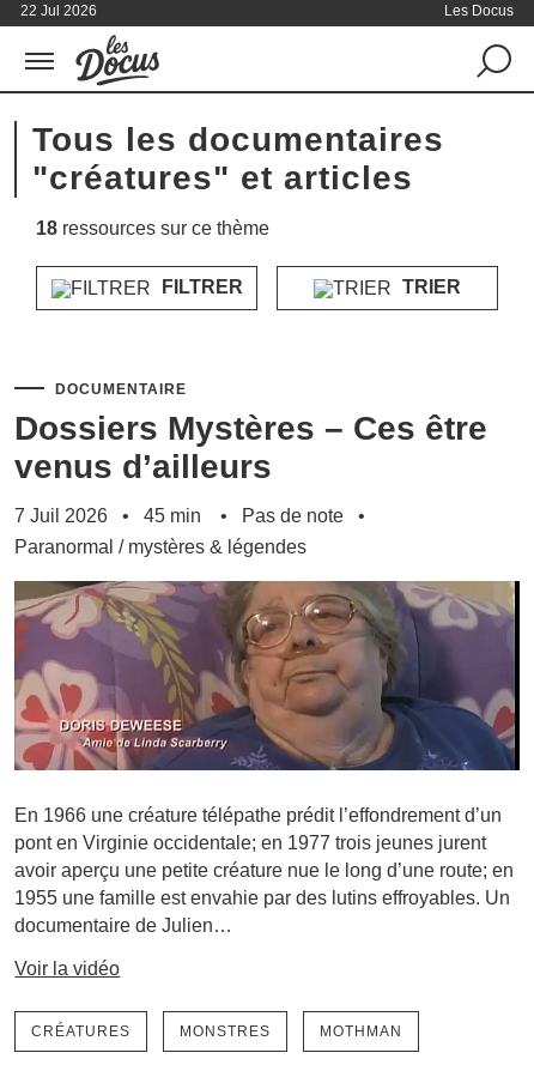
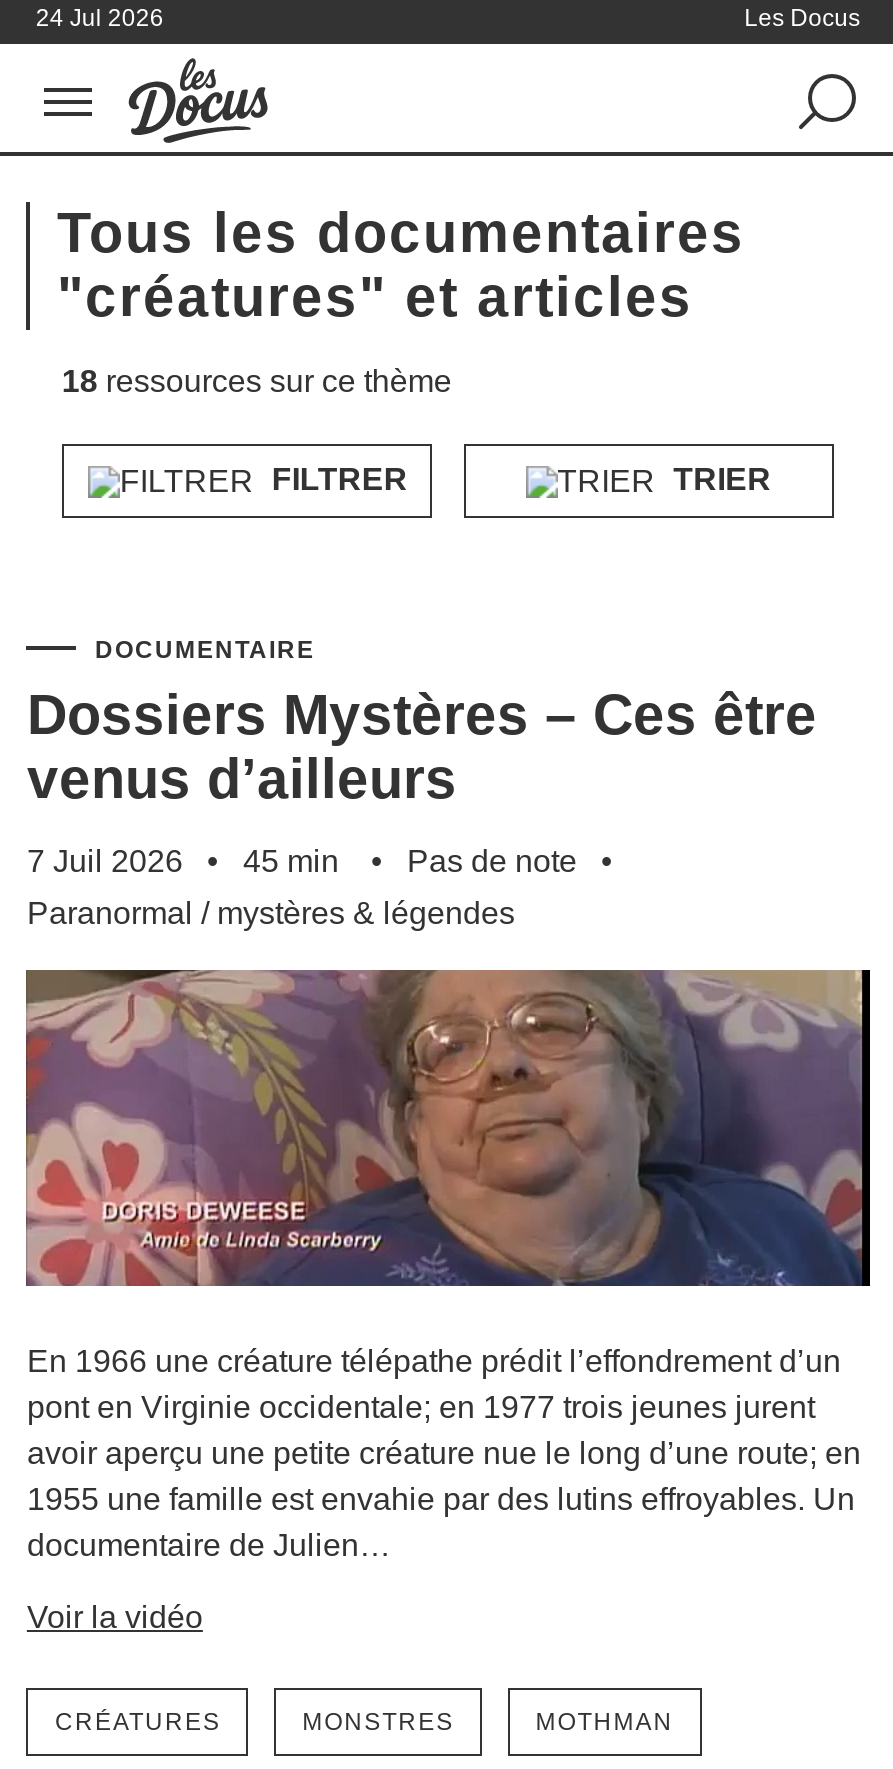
[20,2,97,19] 22 Jul 2026 -> [36,4,164,32] 24 Jul 2026

